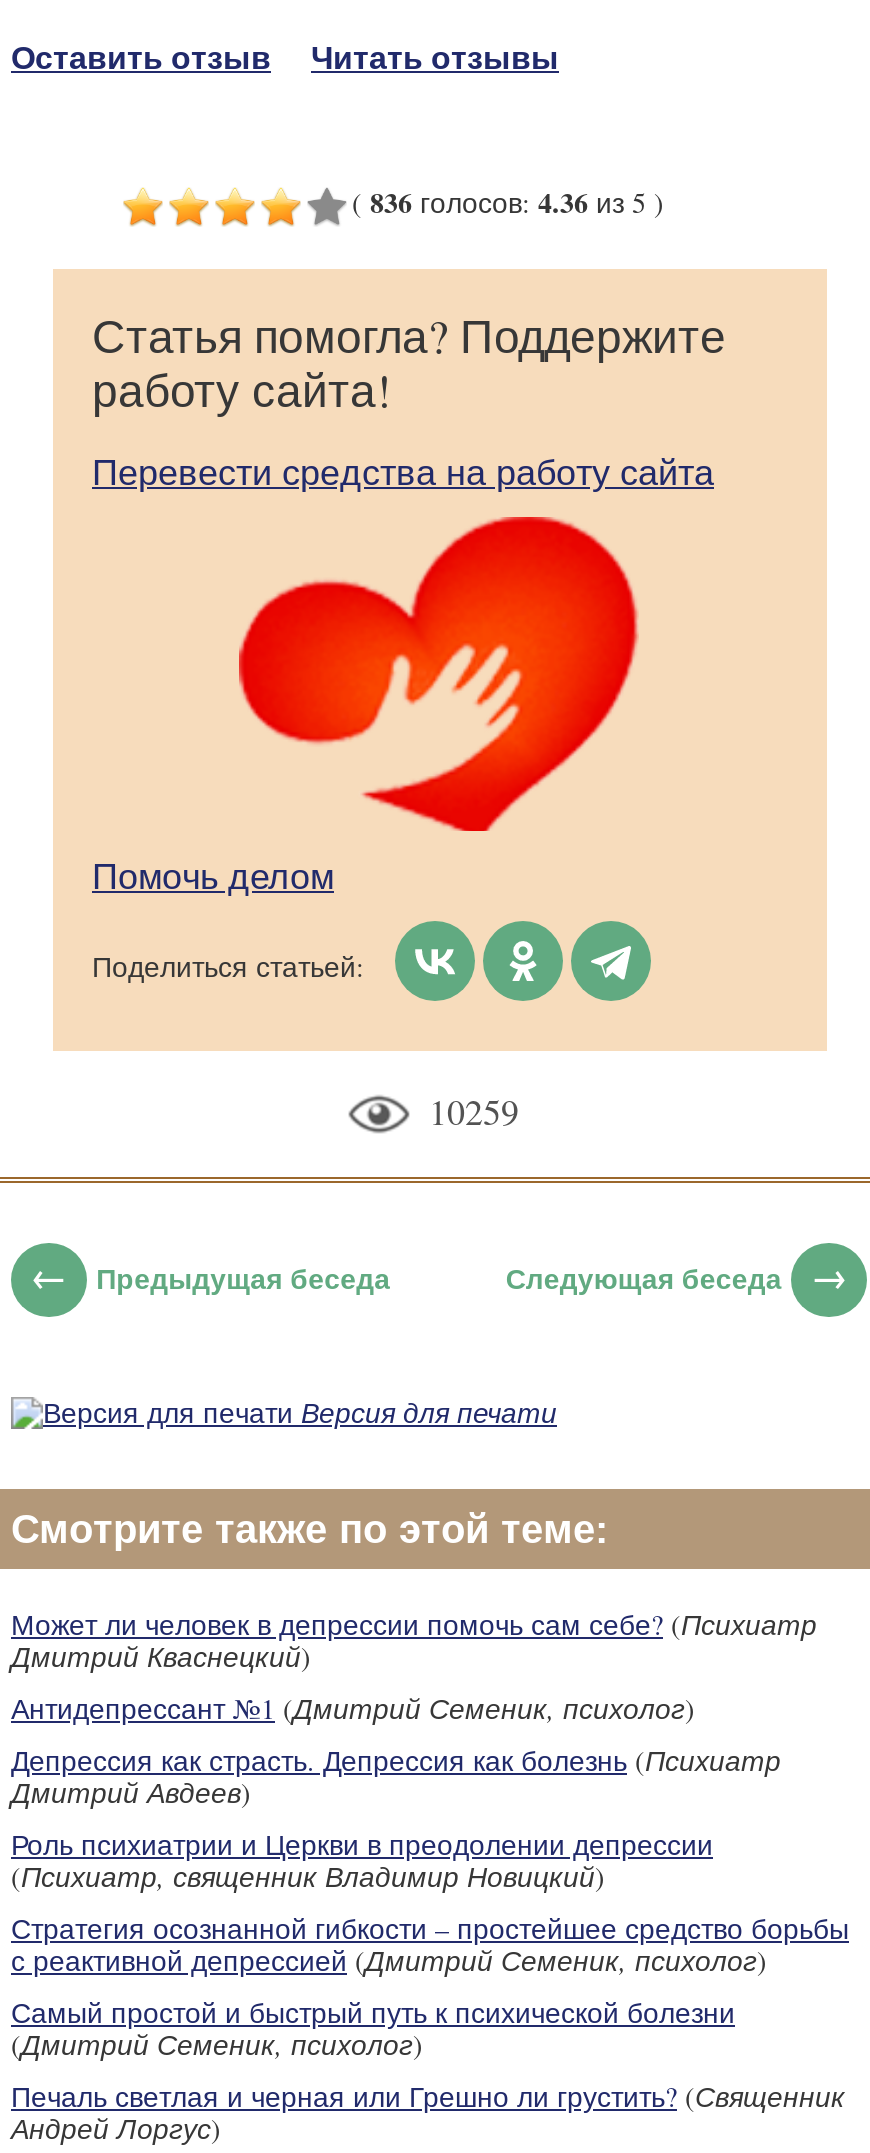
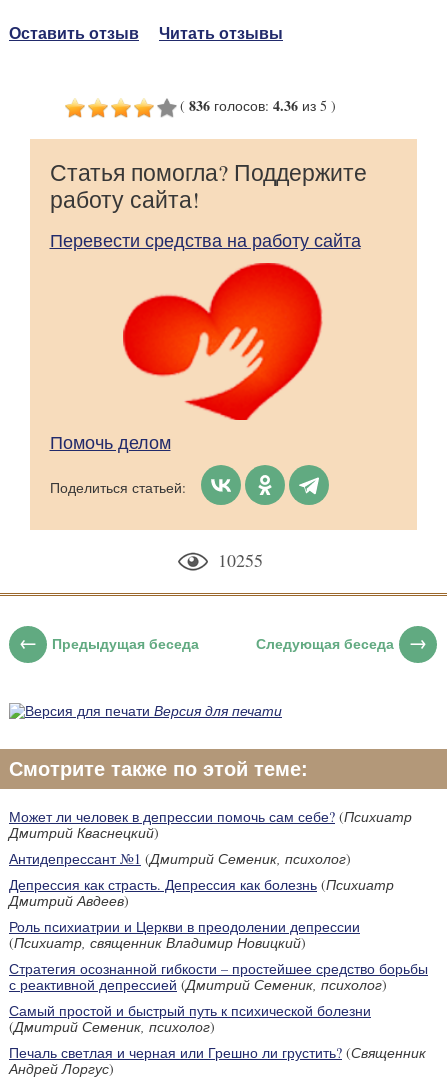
[429,1086,519,1134] 10259 -> [218,547,263,571] 10255

